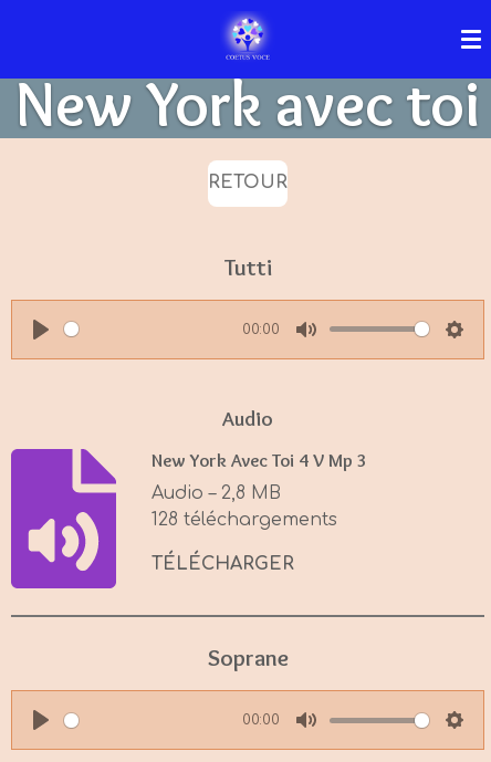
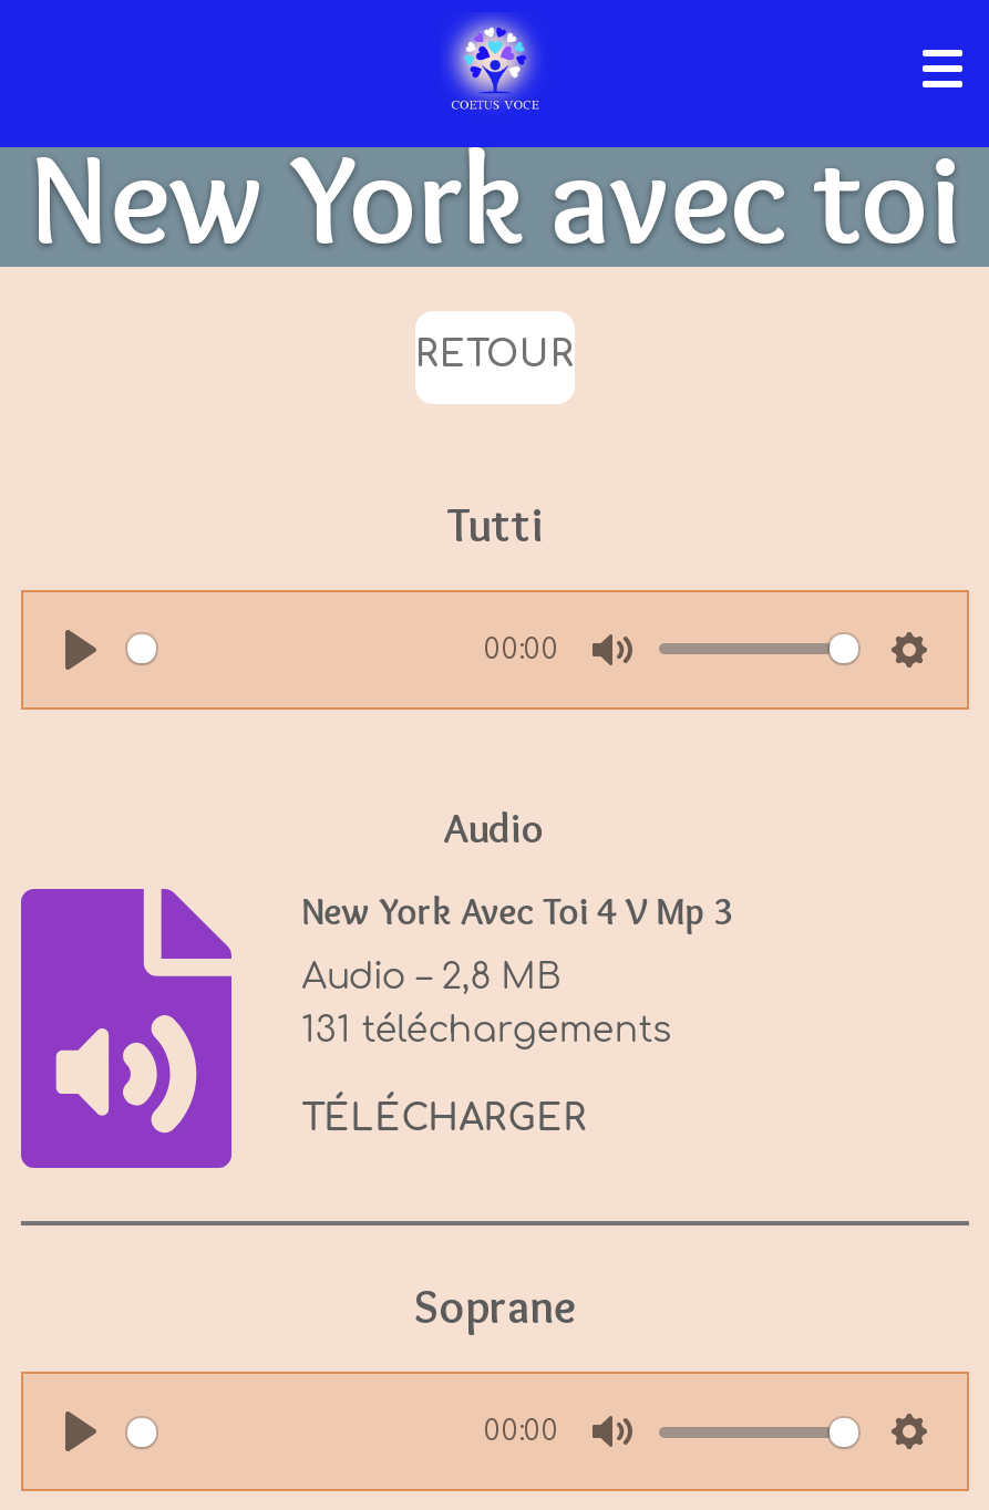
[151,510,337,530] 128 téléchargements -> [302,1011,669,1050] 131 téléchargements

